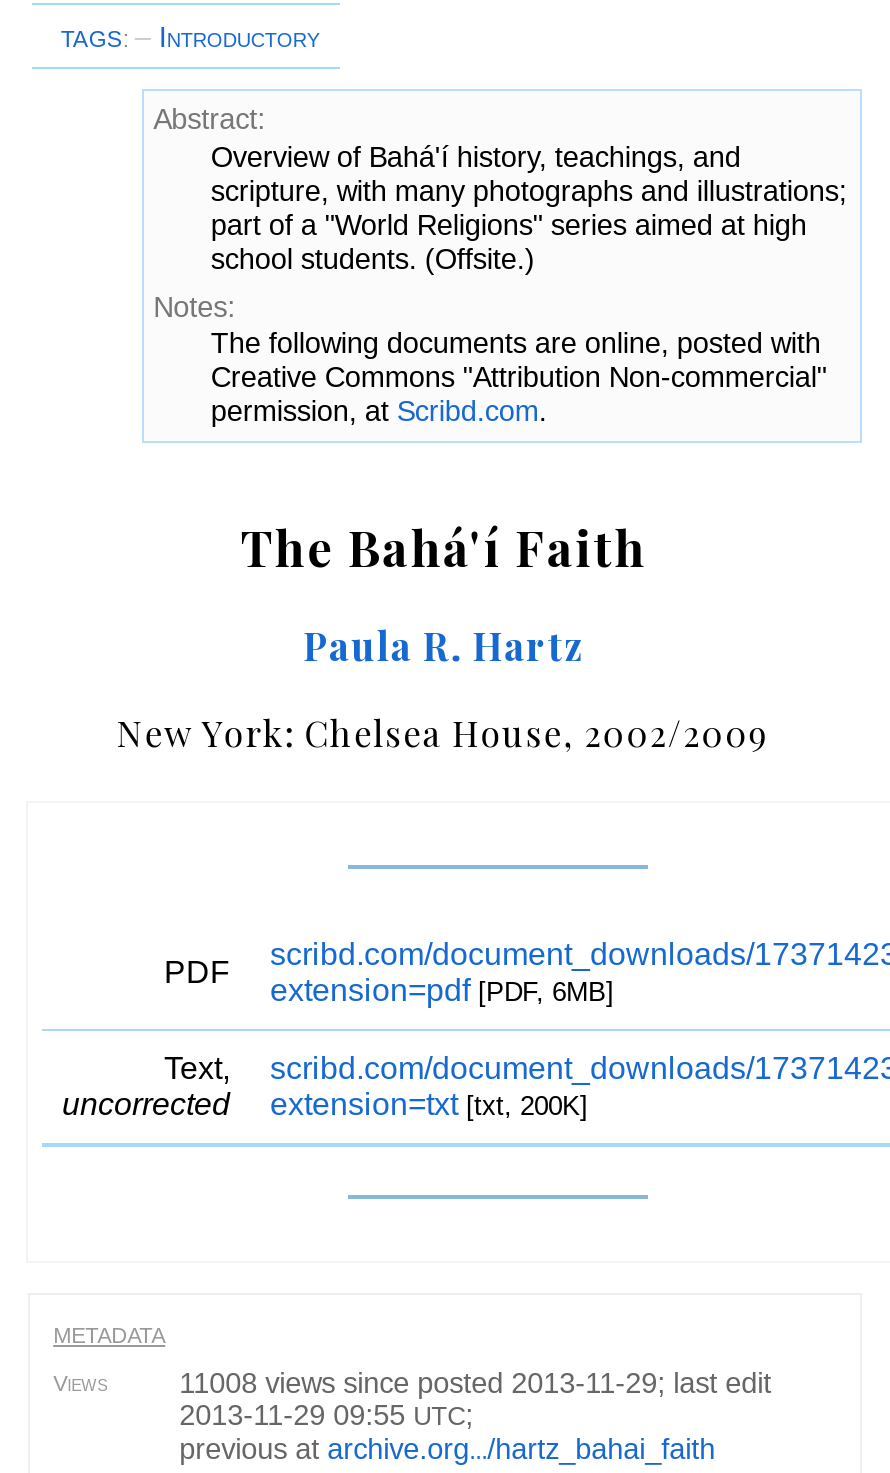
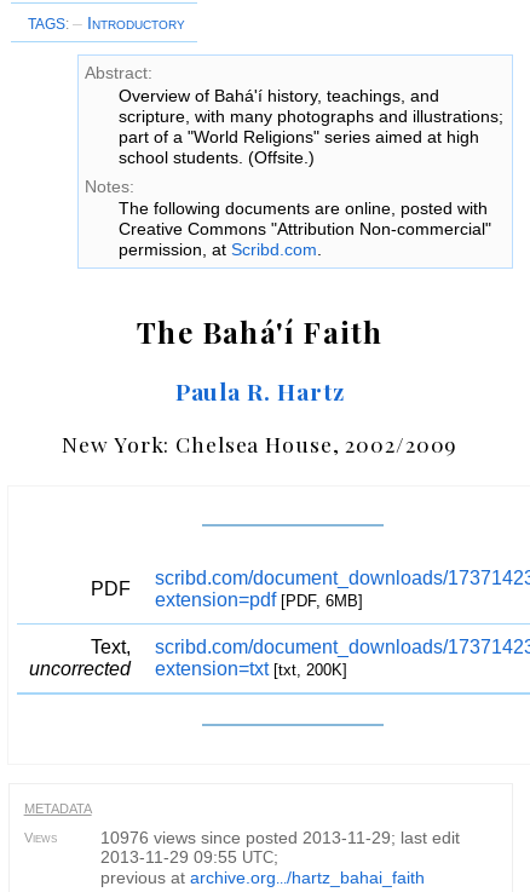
[179,1366,771,1398] 11008 views since posted 2013-11-29; last edit -> [100,827,459,847] 10976 views since posted 2013-11-29; last edit

